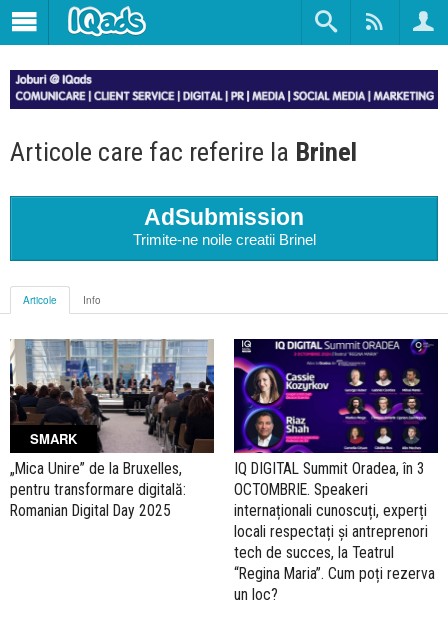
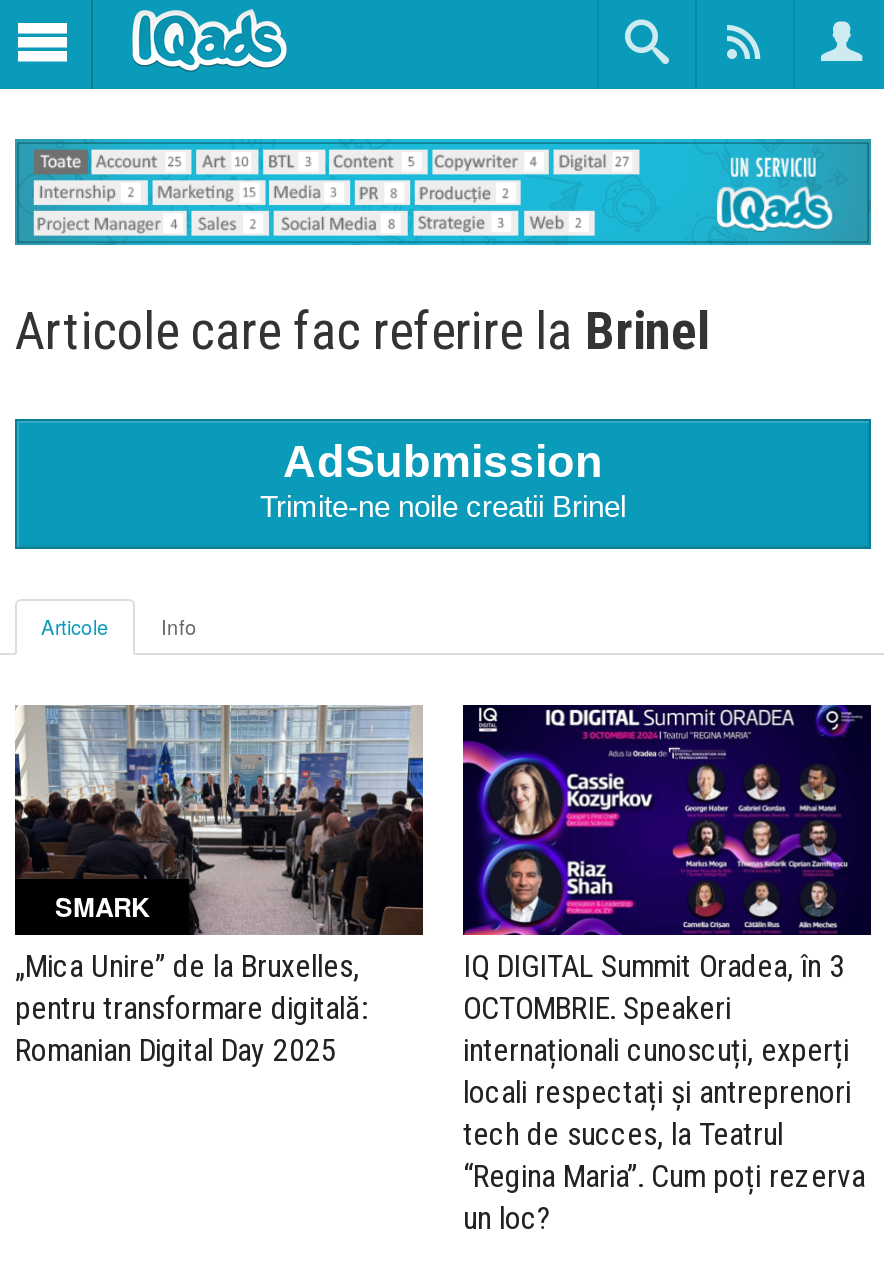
[9,69,439,110] [image] -> [13,137,873,247] [image]

